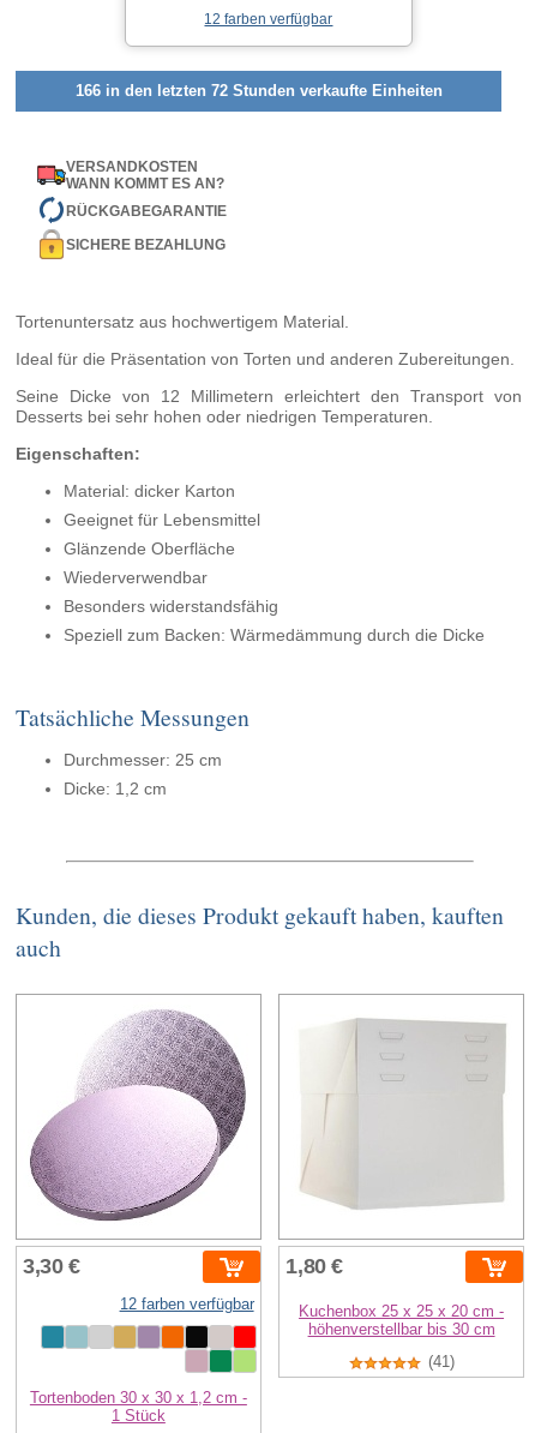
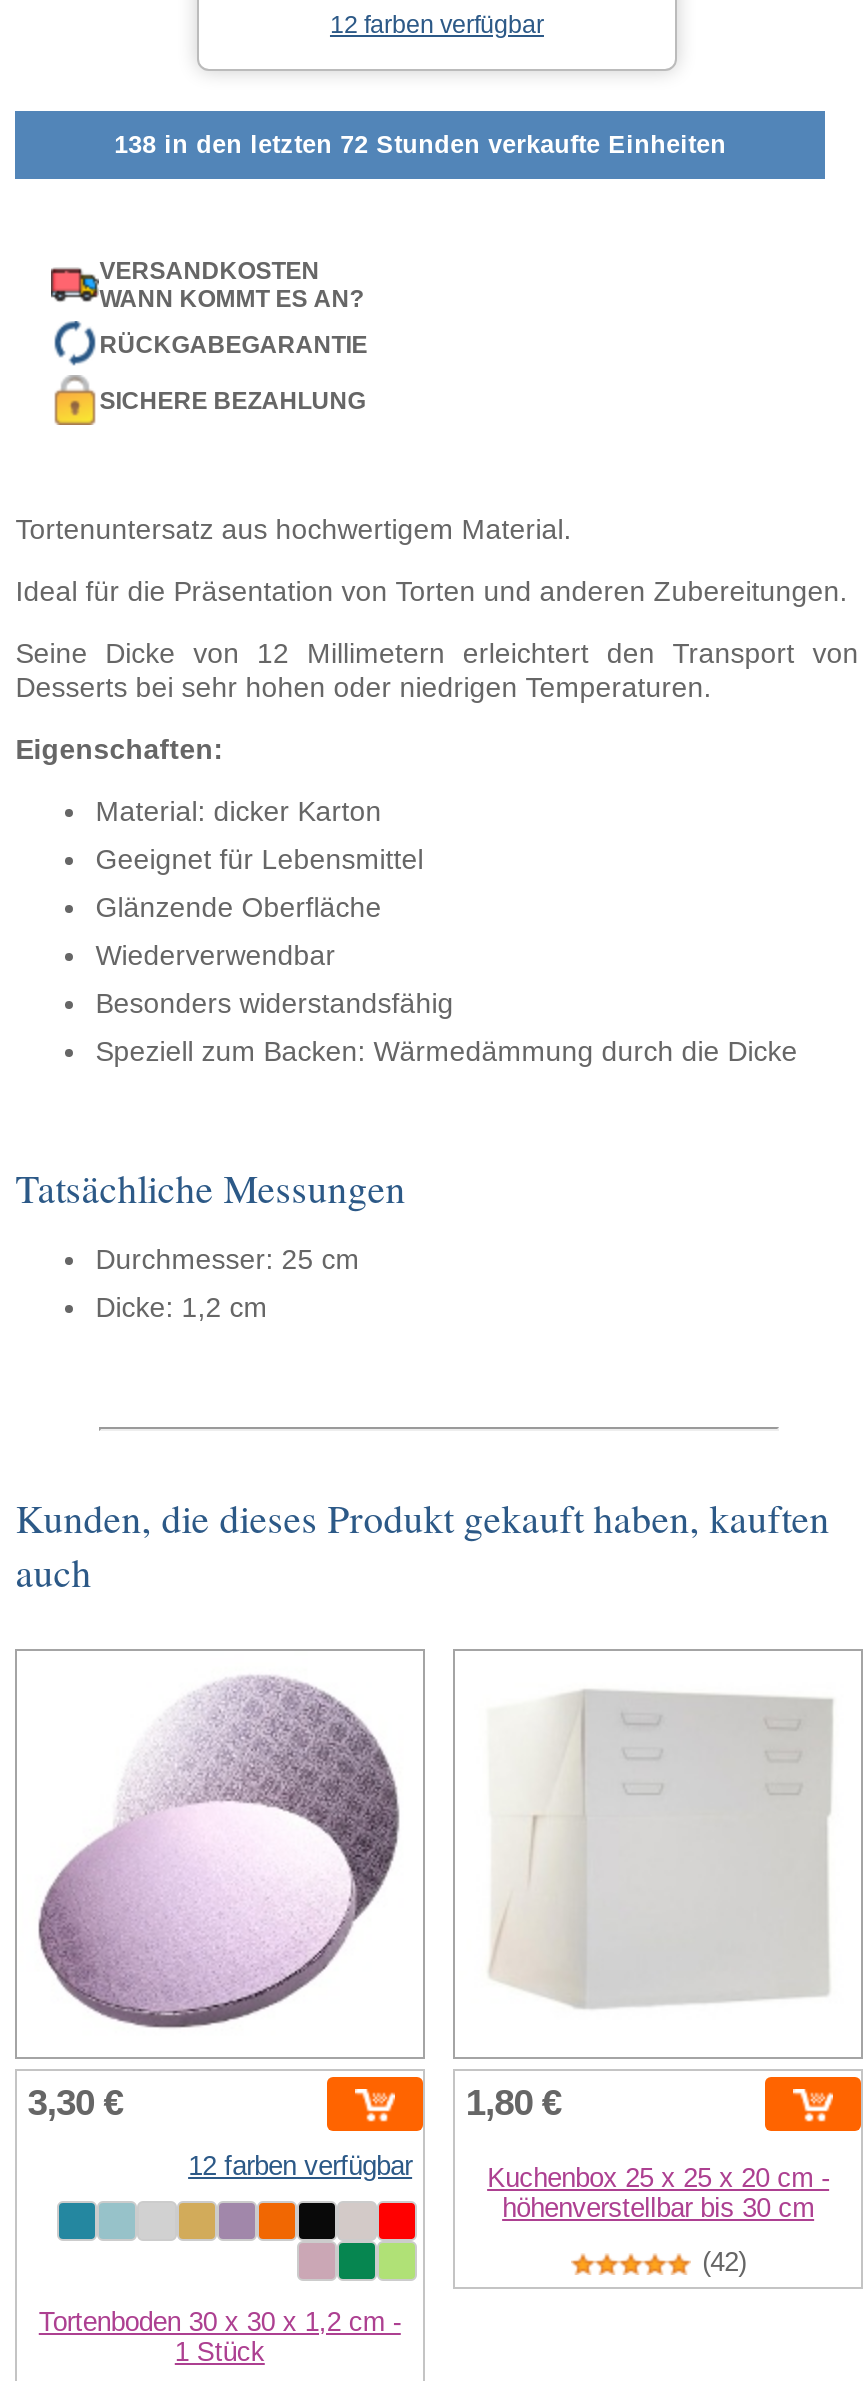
[75,83,442,100] 166 in den letzten 72 Stunden verkaufte Einheiten -> [114,132,726,160] 138 in den letzten 72 Stunden verkaufte Einheiten
[428,1353,454,1371] (41) -> [702,2248,746,2278] (42)

